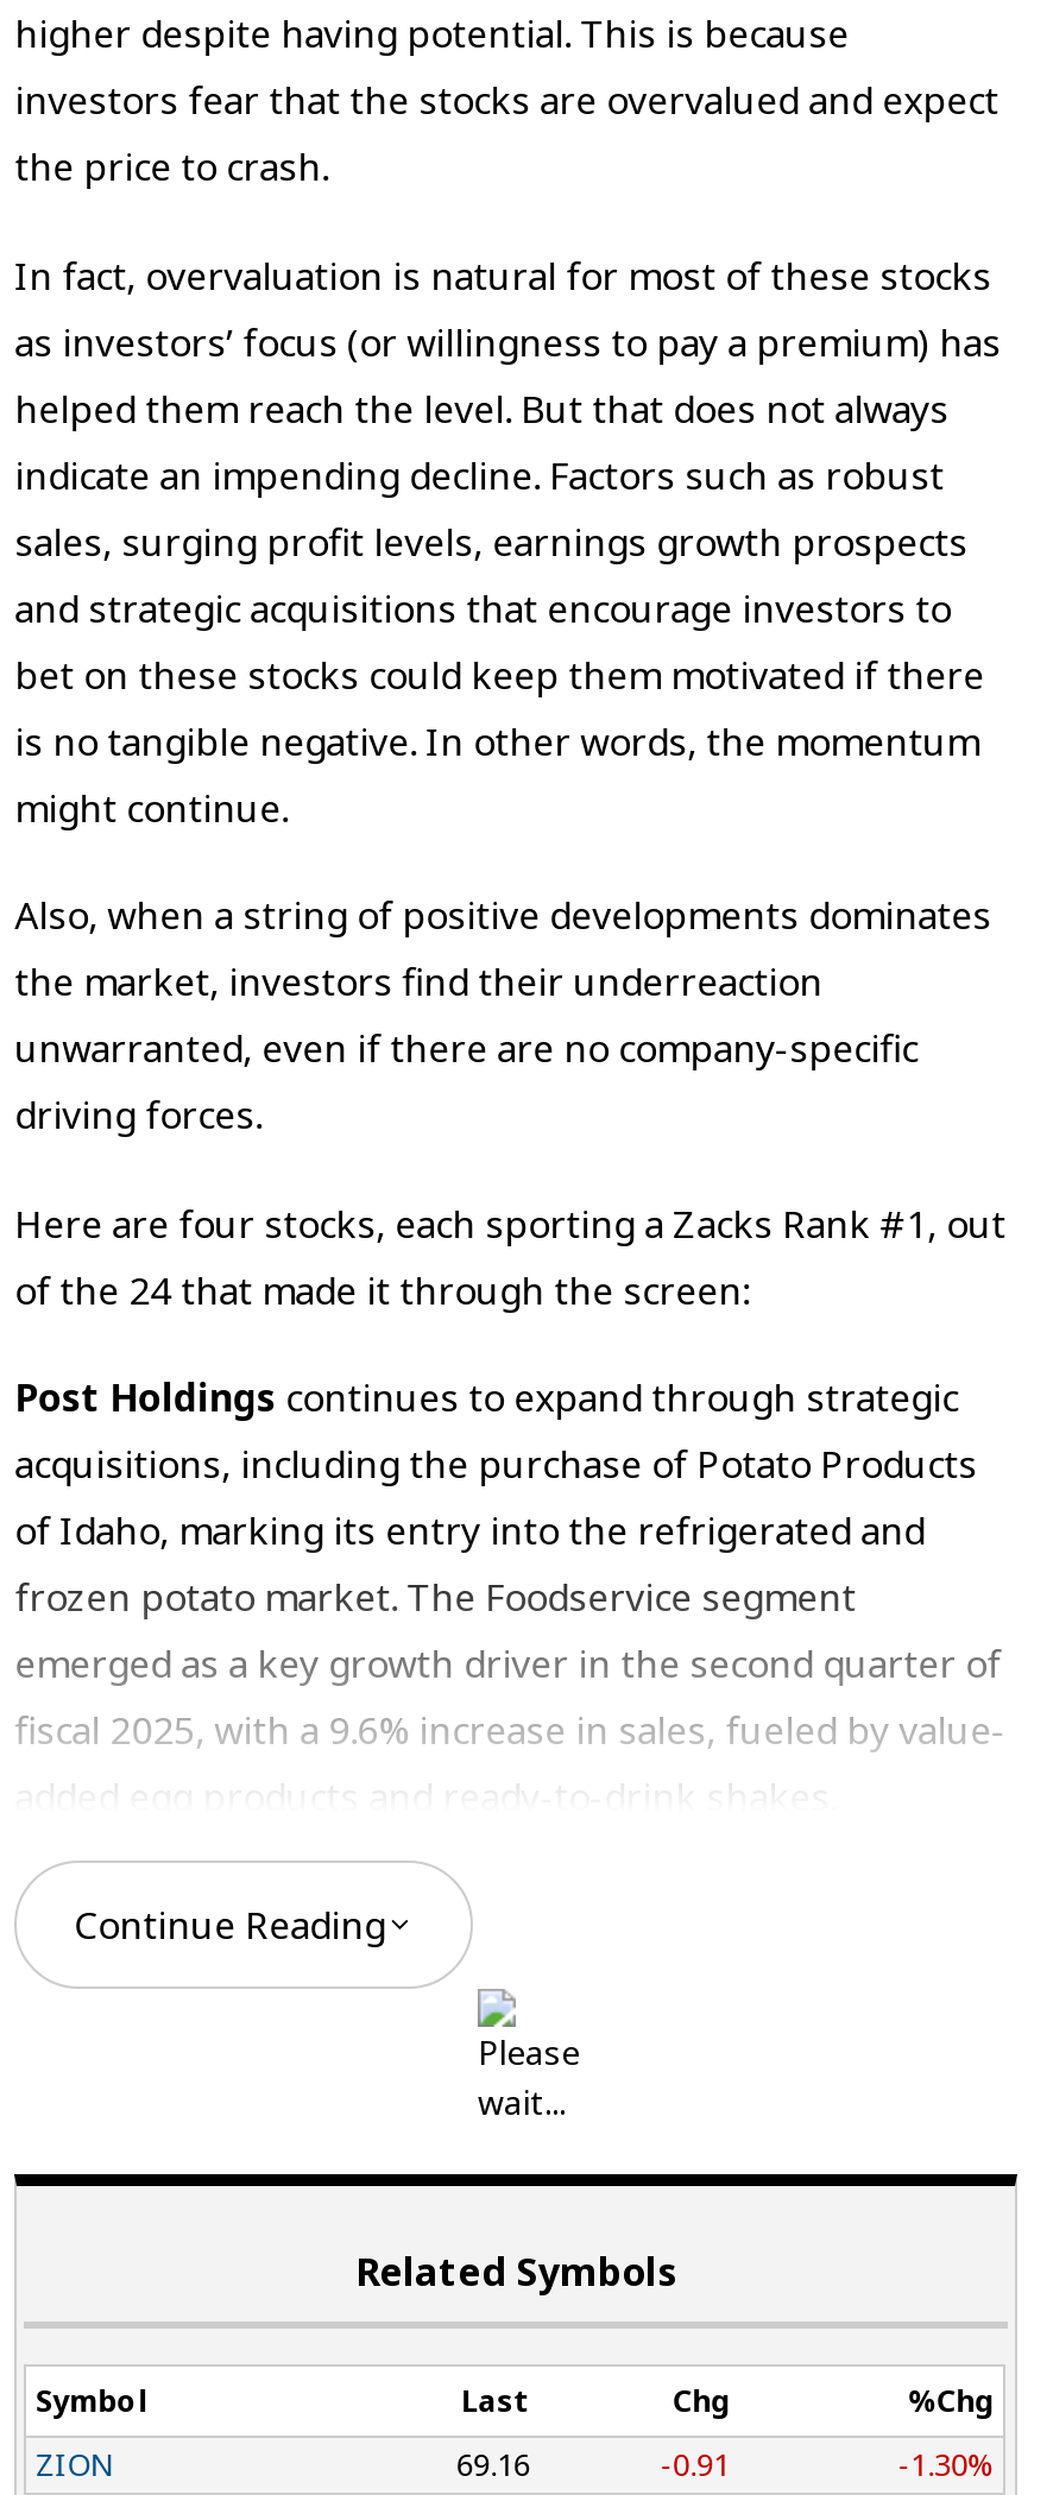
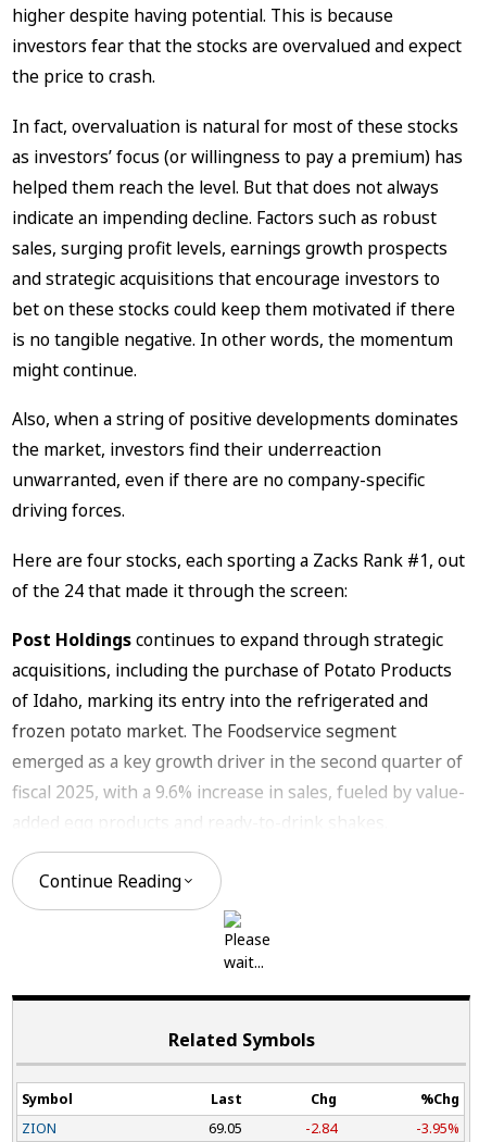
[457,2443,530,2485] 69.16 -> [209,1118,242,1138] 69.05
[661,2443,730,2485] -0.91 -> [305,1118,337,1138] -2.84
[899,2443,994,2485] -1.30% -> [416,1118,460,1138] -3.95%

